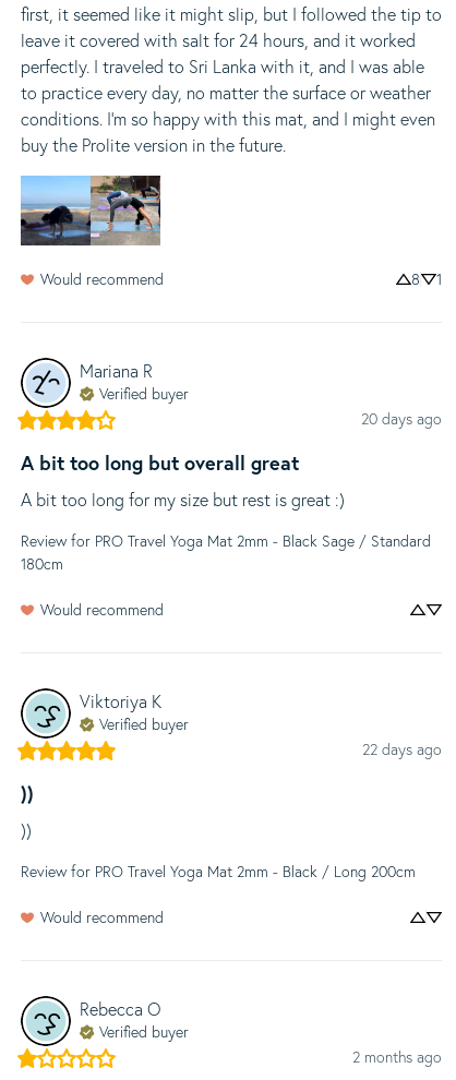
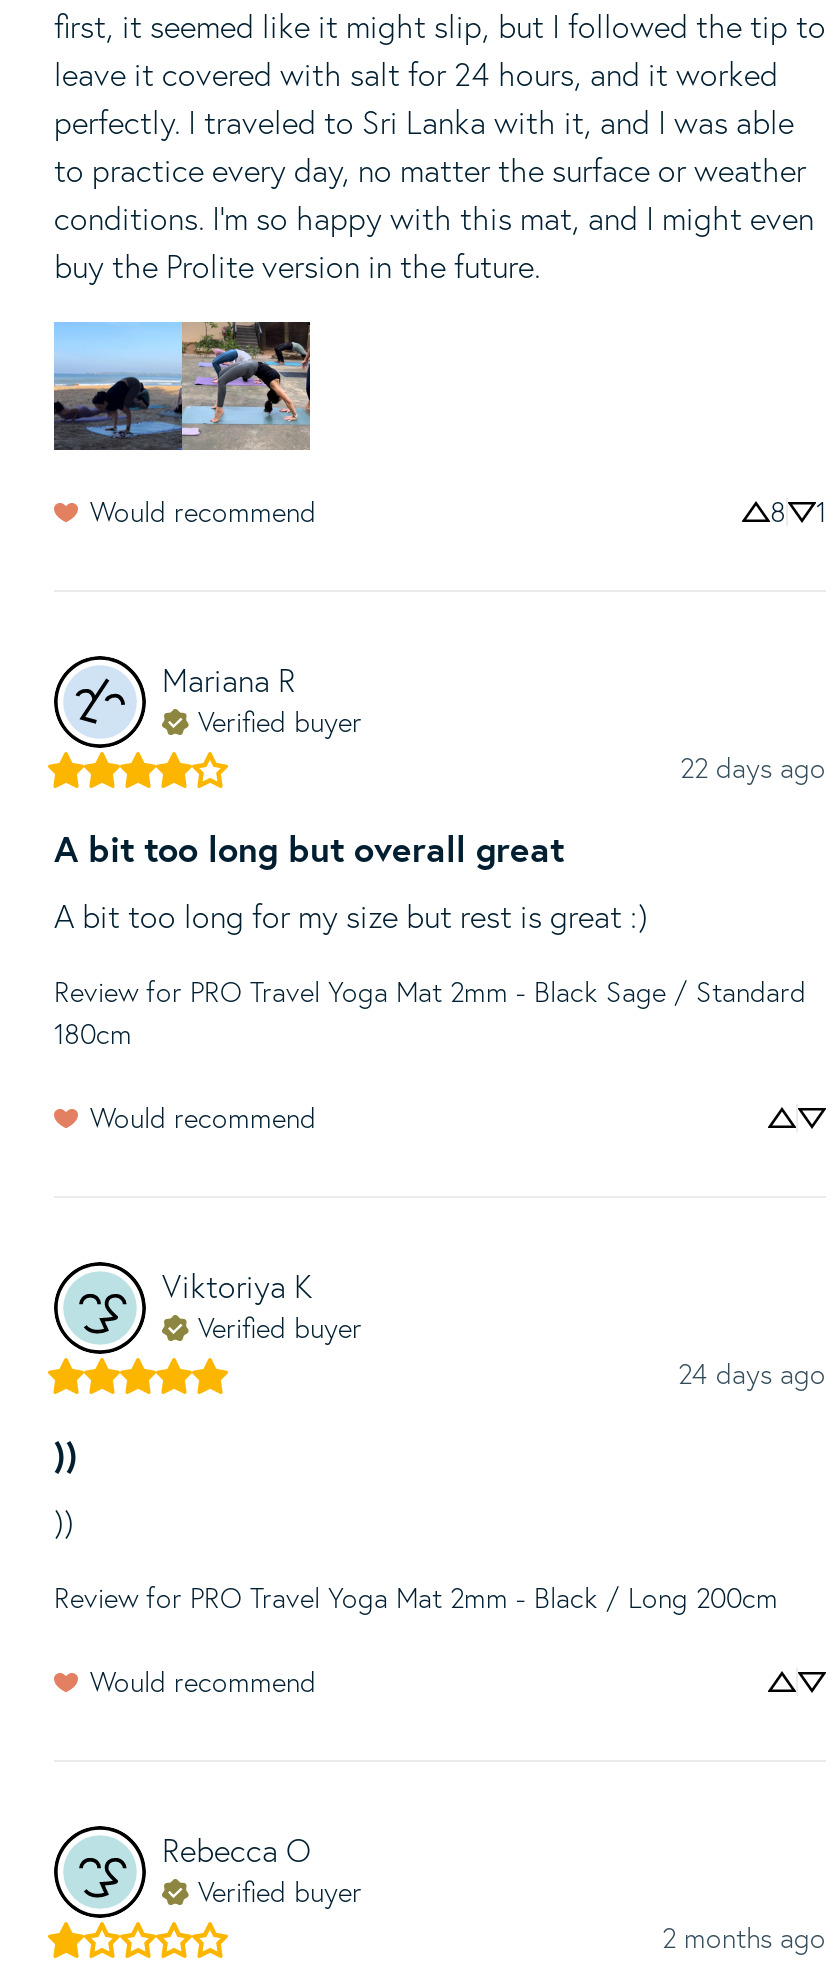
[361,409,442,429] 20 days ago -> [680,750,826,786] 22 days ago
[362,740,442,759] 22 days ago -> [678,1356,826,1392] 24 days ago

